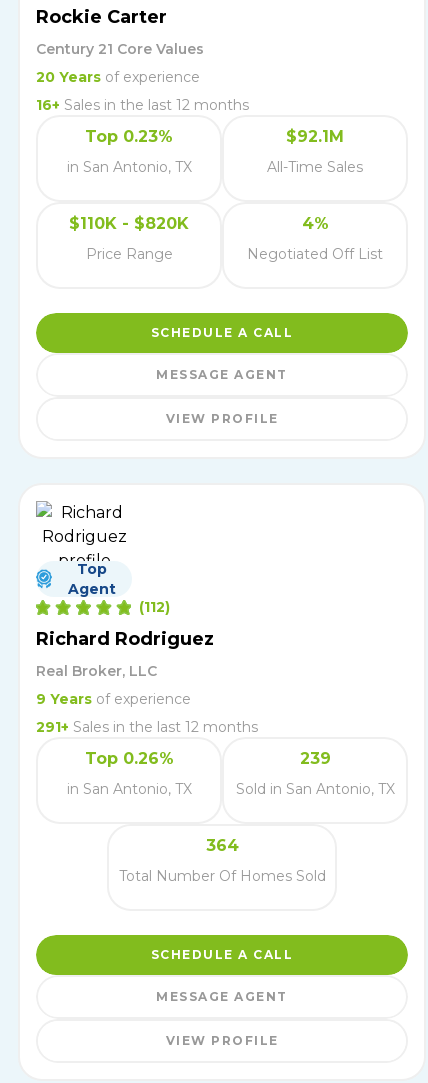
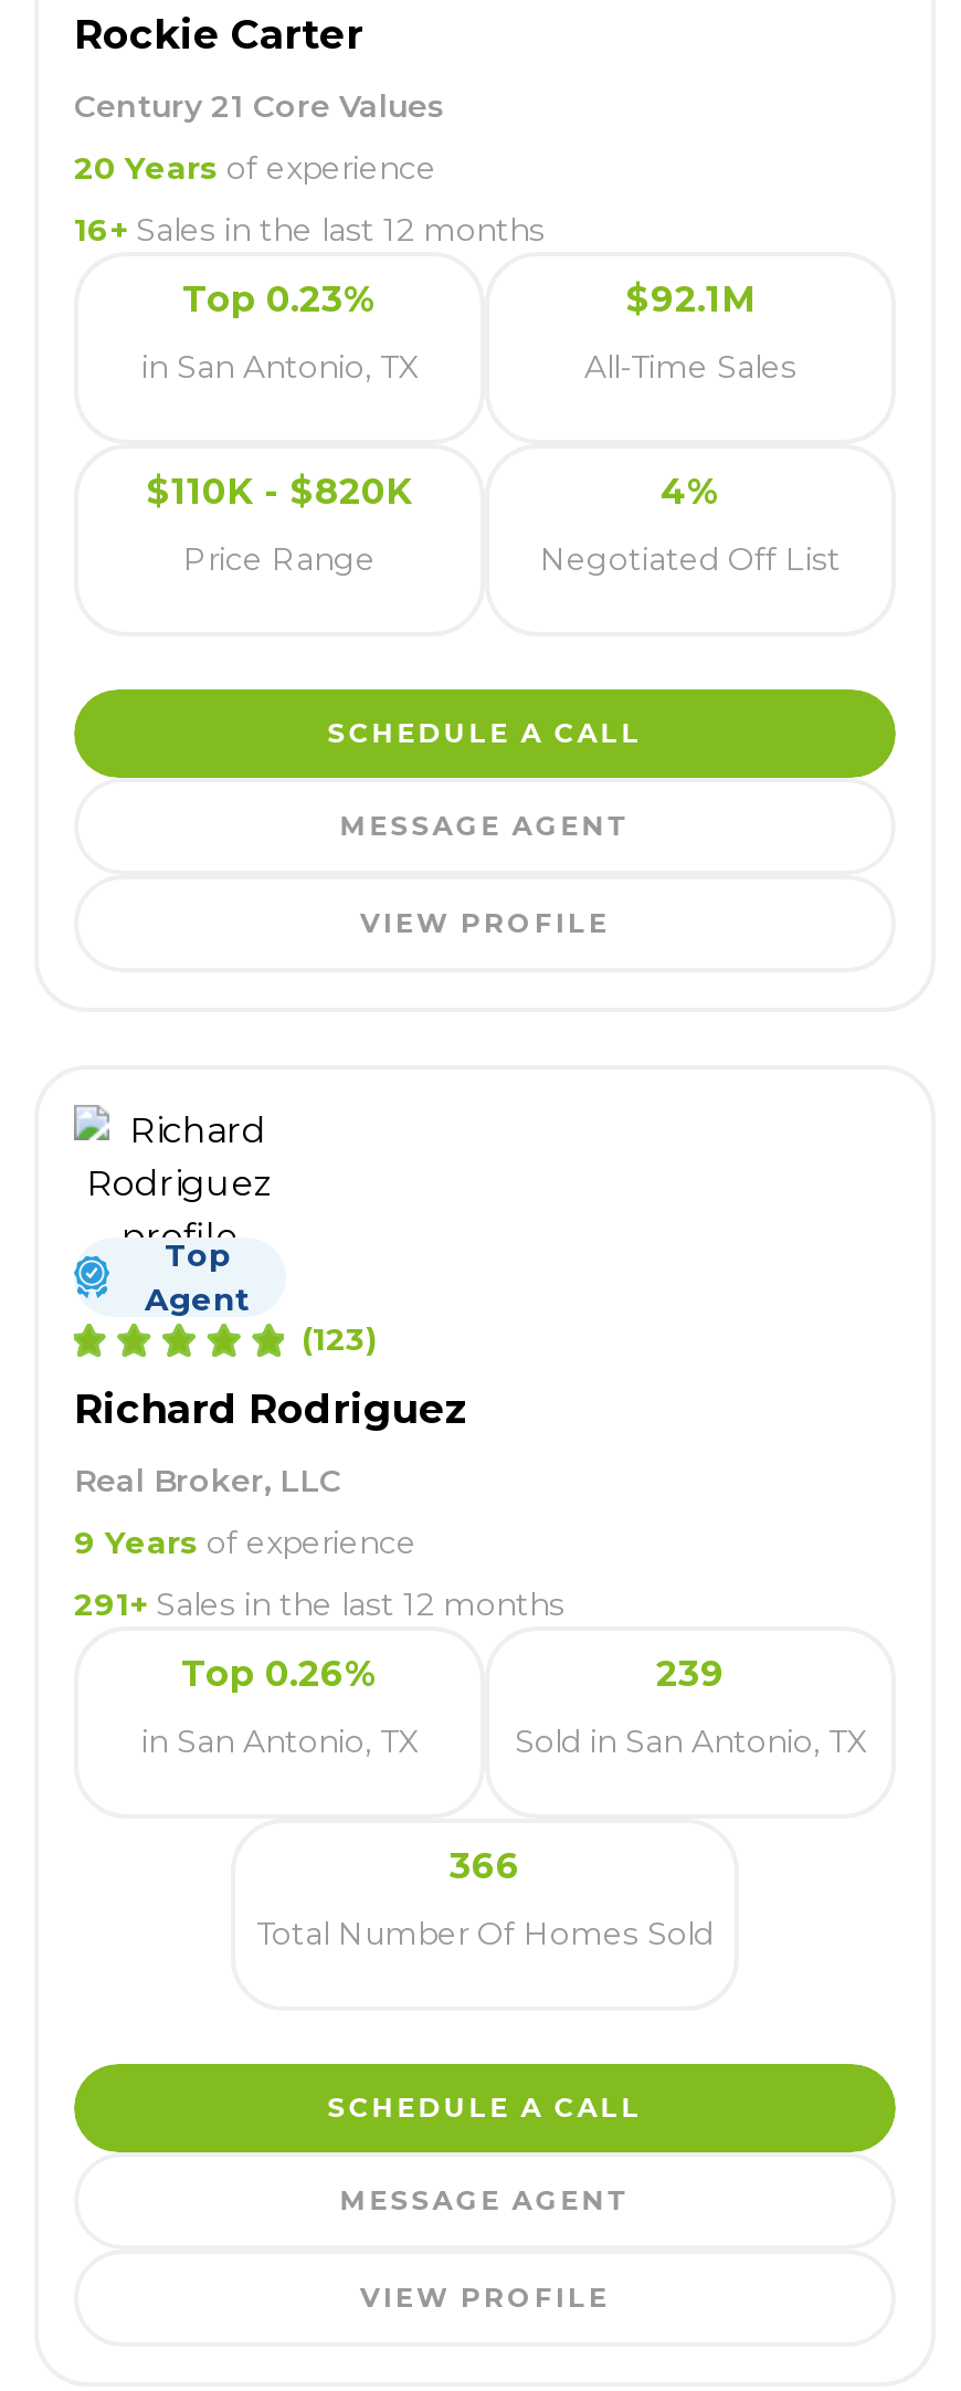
[139,598,170,616] (112) -> [302,1319,377,1359] (123)
[205,836,238,855] 364 -> [450,1845,520,1887] 366

